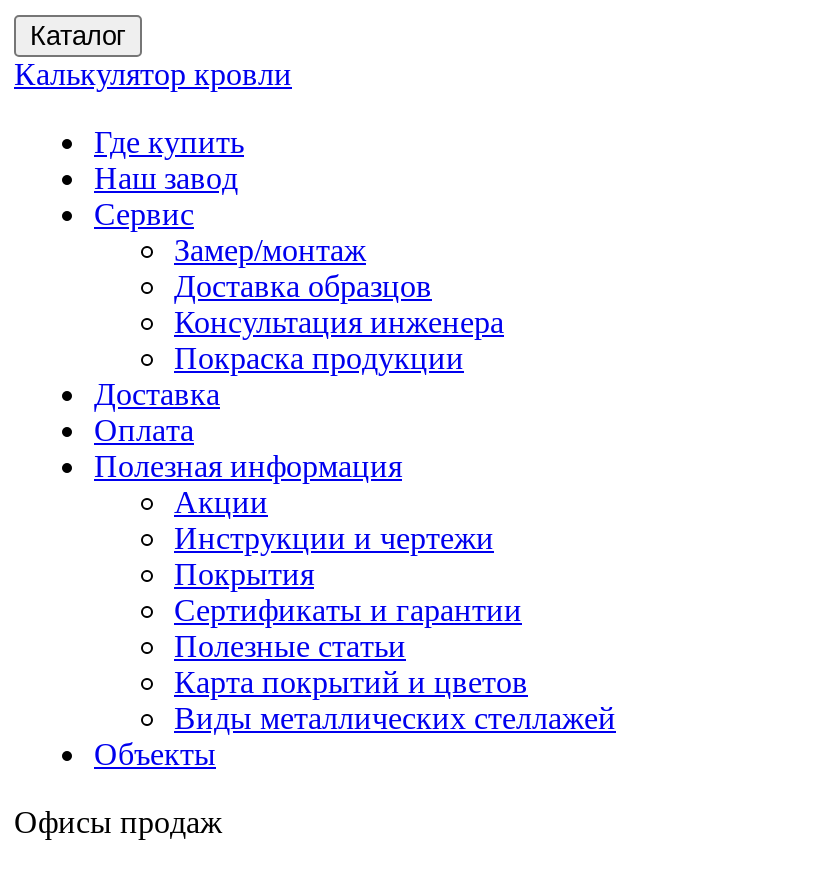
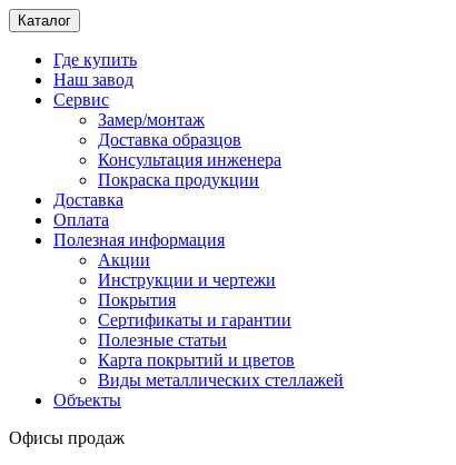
[14,57,292,91] Калькулятор кровли -> none

